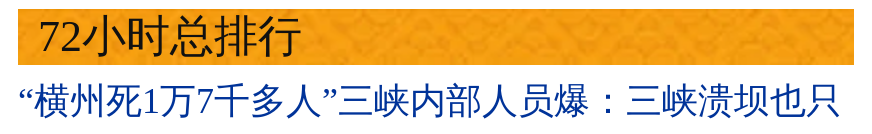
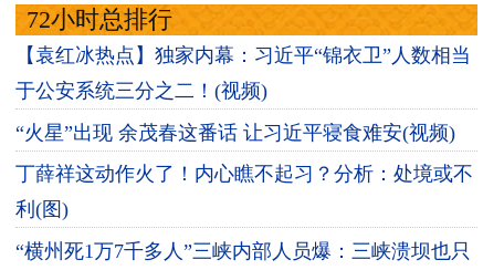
none -> [15,44,473,220] 【袁红冰热点】独家内幕：习近平“锦衣卫”人数相当 | 于公安系统三分之二！(视频) | “火星”出现 余茂春这番话 让习近平寝食难安(视频) | 丁薛祥这动作火了！内心瞧不起习？分析：处境或不 | 利(图)

